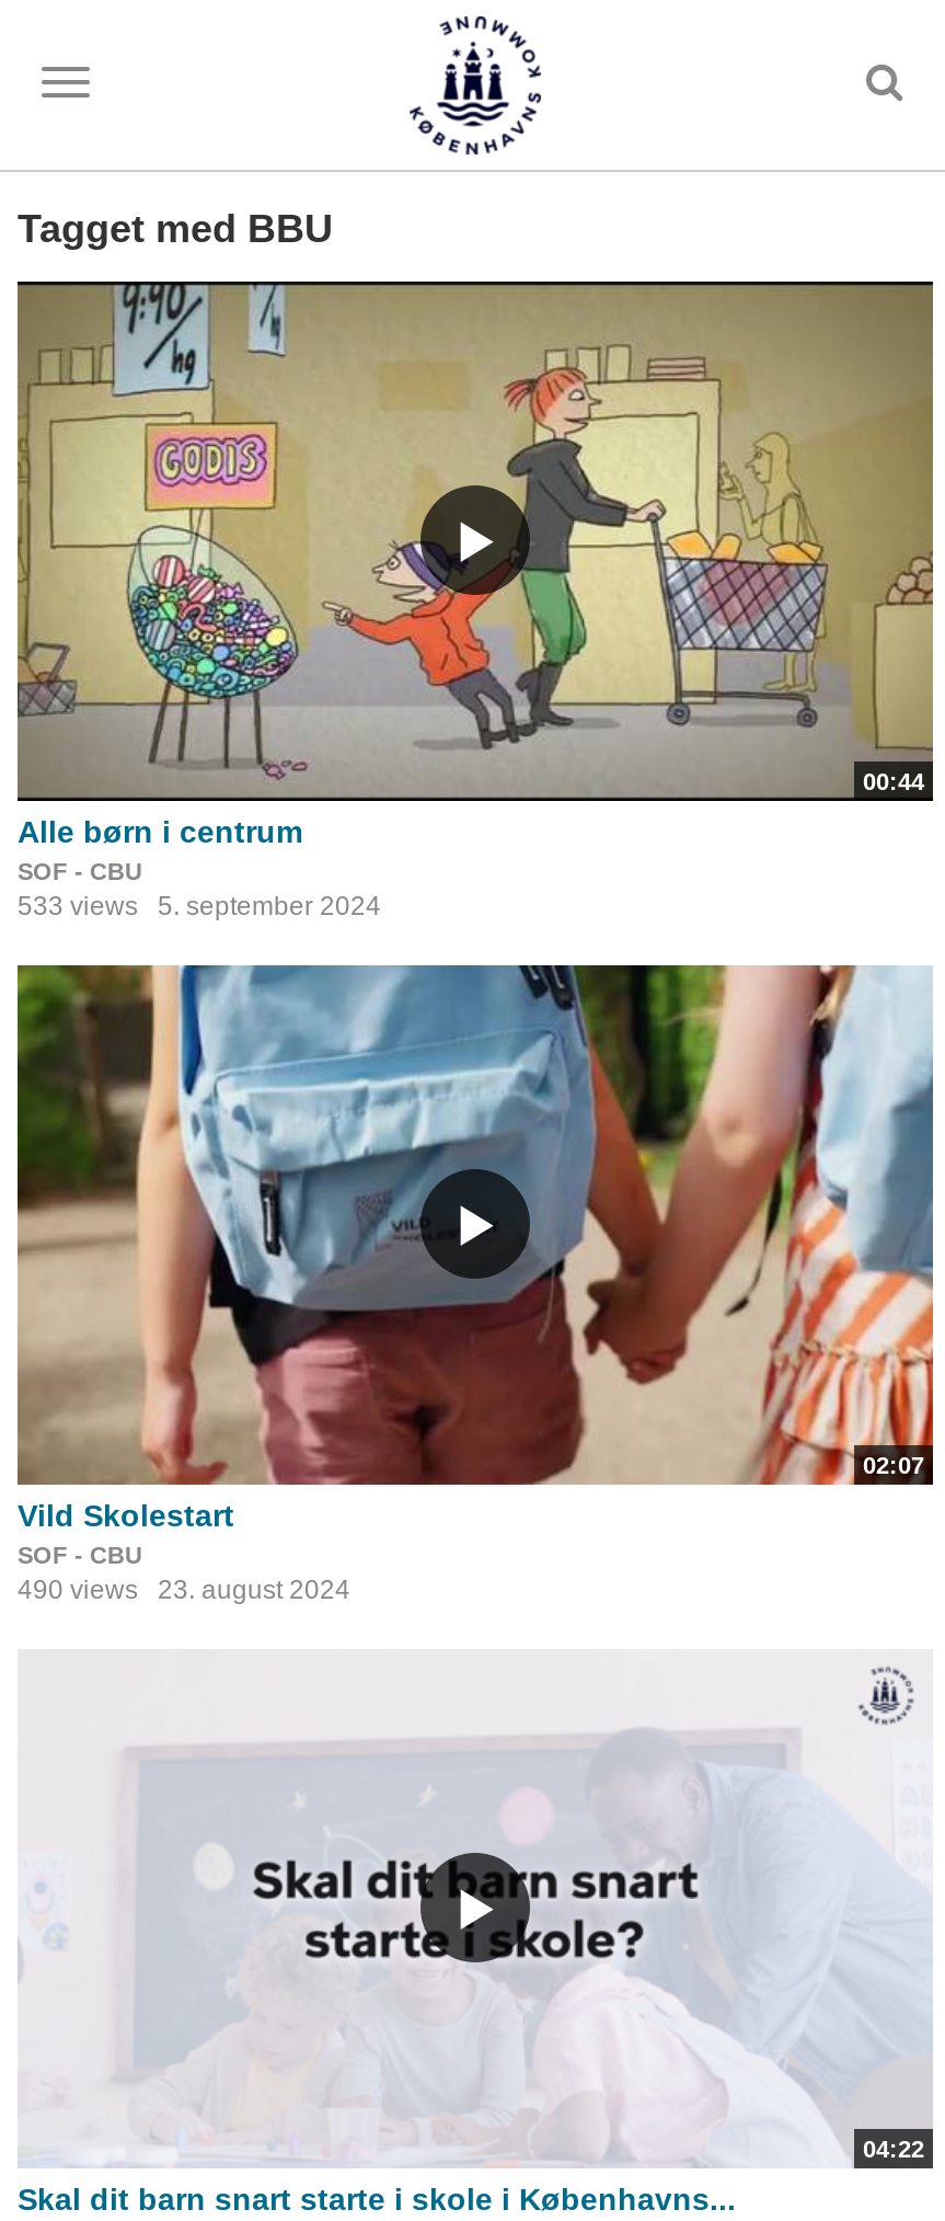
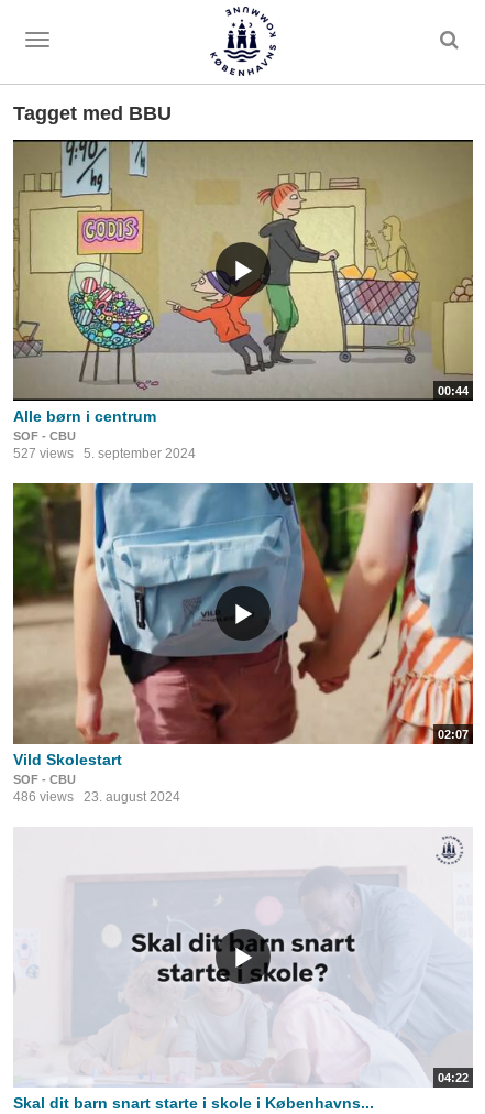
[18,891,381,921] 533 views 5. september 2024 -> [13,446,196,461] 527 views 5. september 2024
[18,1574,350,1605] 490 views 23. august 2024 -> [13,789,180,804] 486 views 23. august 2024

